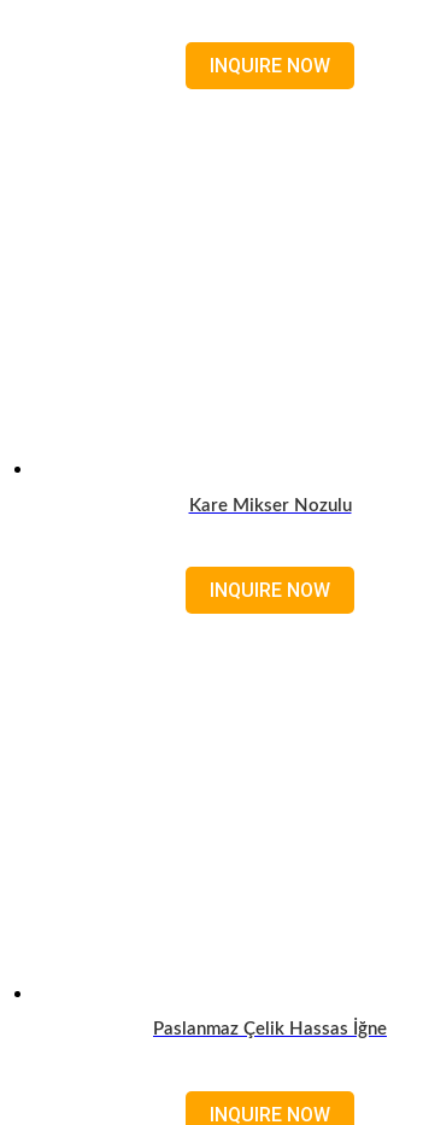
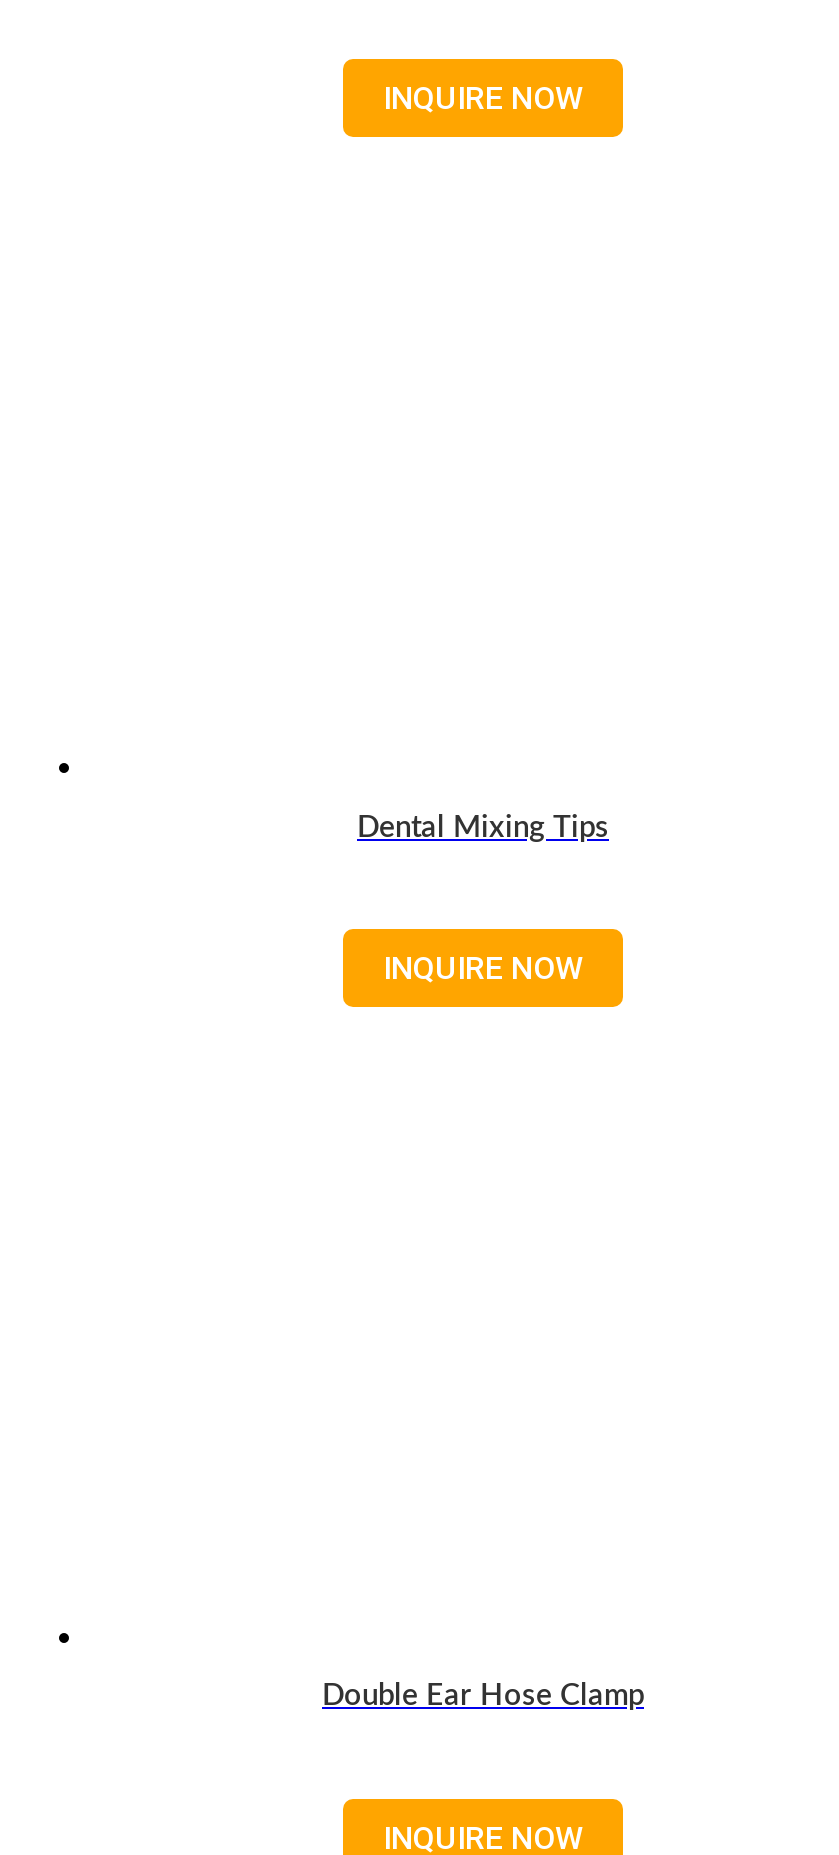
[189,496,351,514] Kare Mikser Nozulu -> [357,812,609,842] Dental Mixing Tips
[153,1021,387,1039] Paslanmaz Çelik Hassas İğne -> [322,1682,644,1712] Double Ear Hose Clamp

